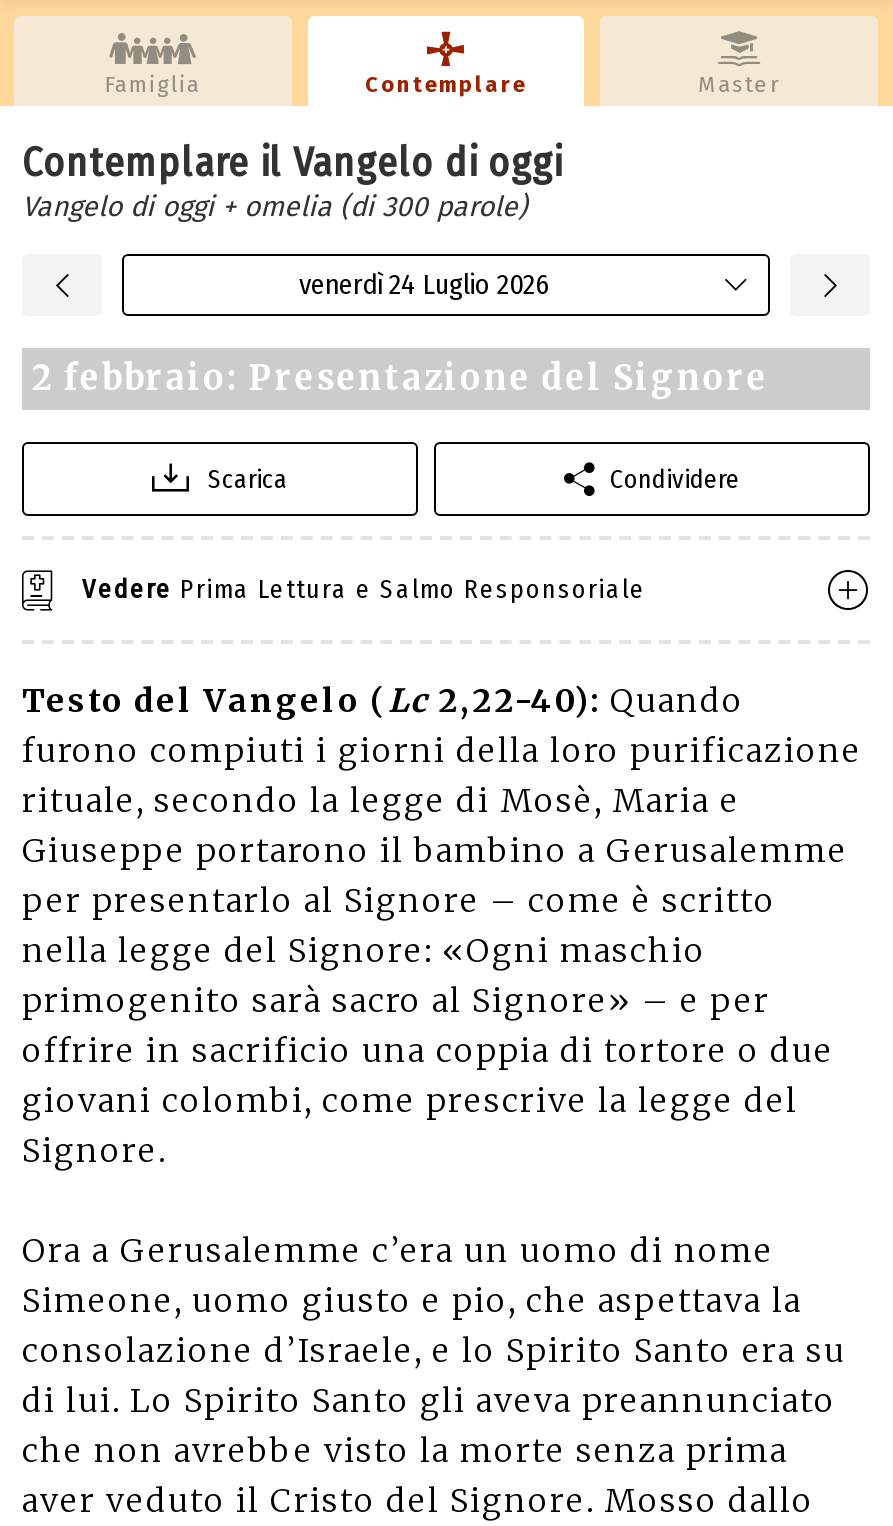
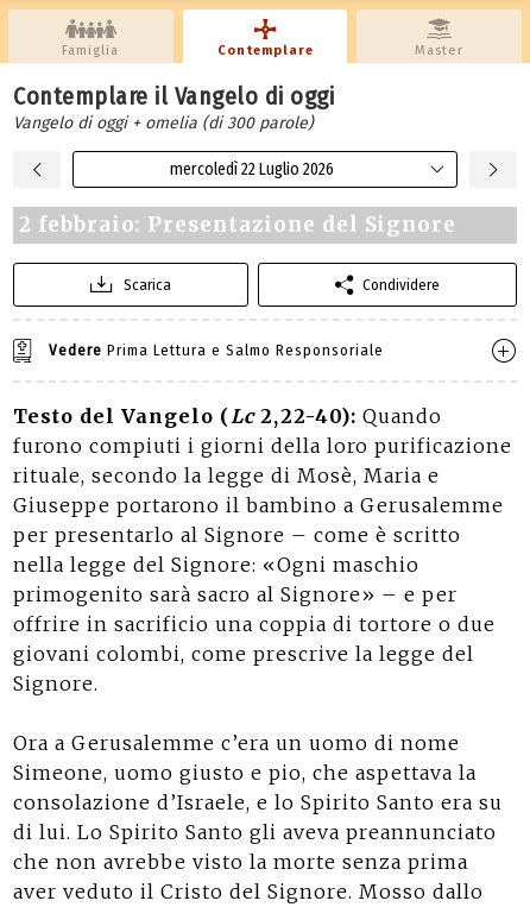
[299,268,549,302] venerdì 24 Luglio 2026 -> [170,159,334,179] mercoledì 22 Luglio 2026

